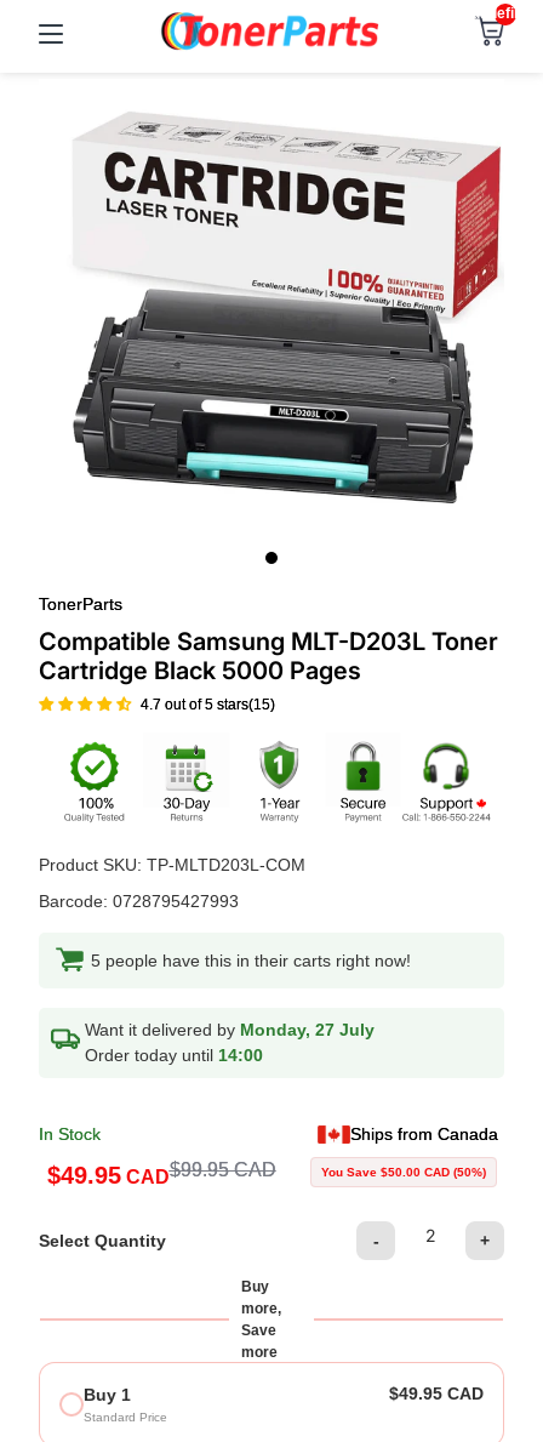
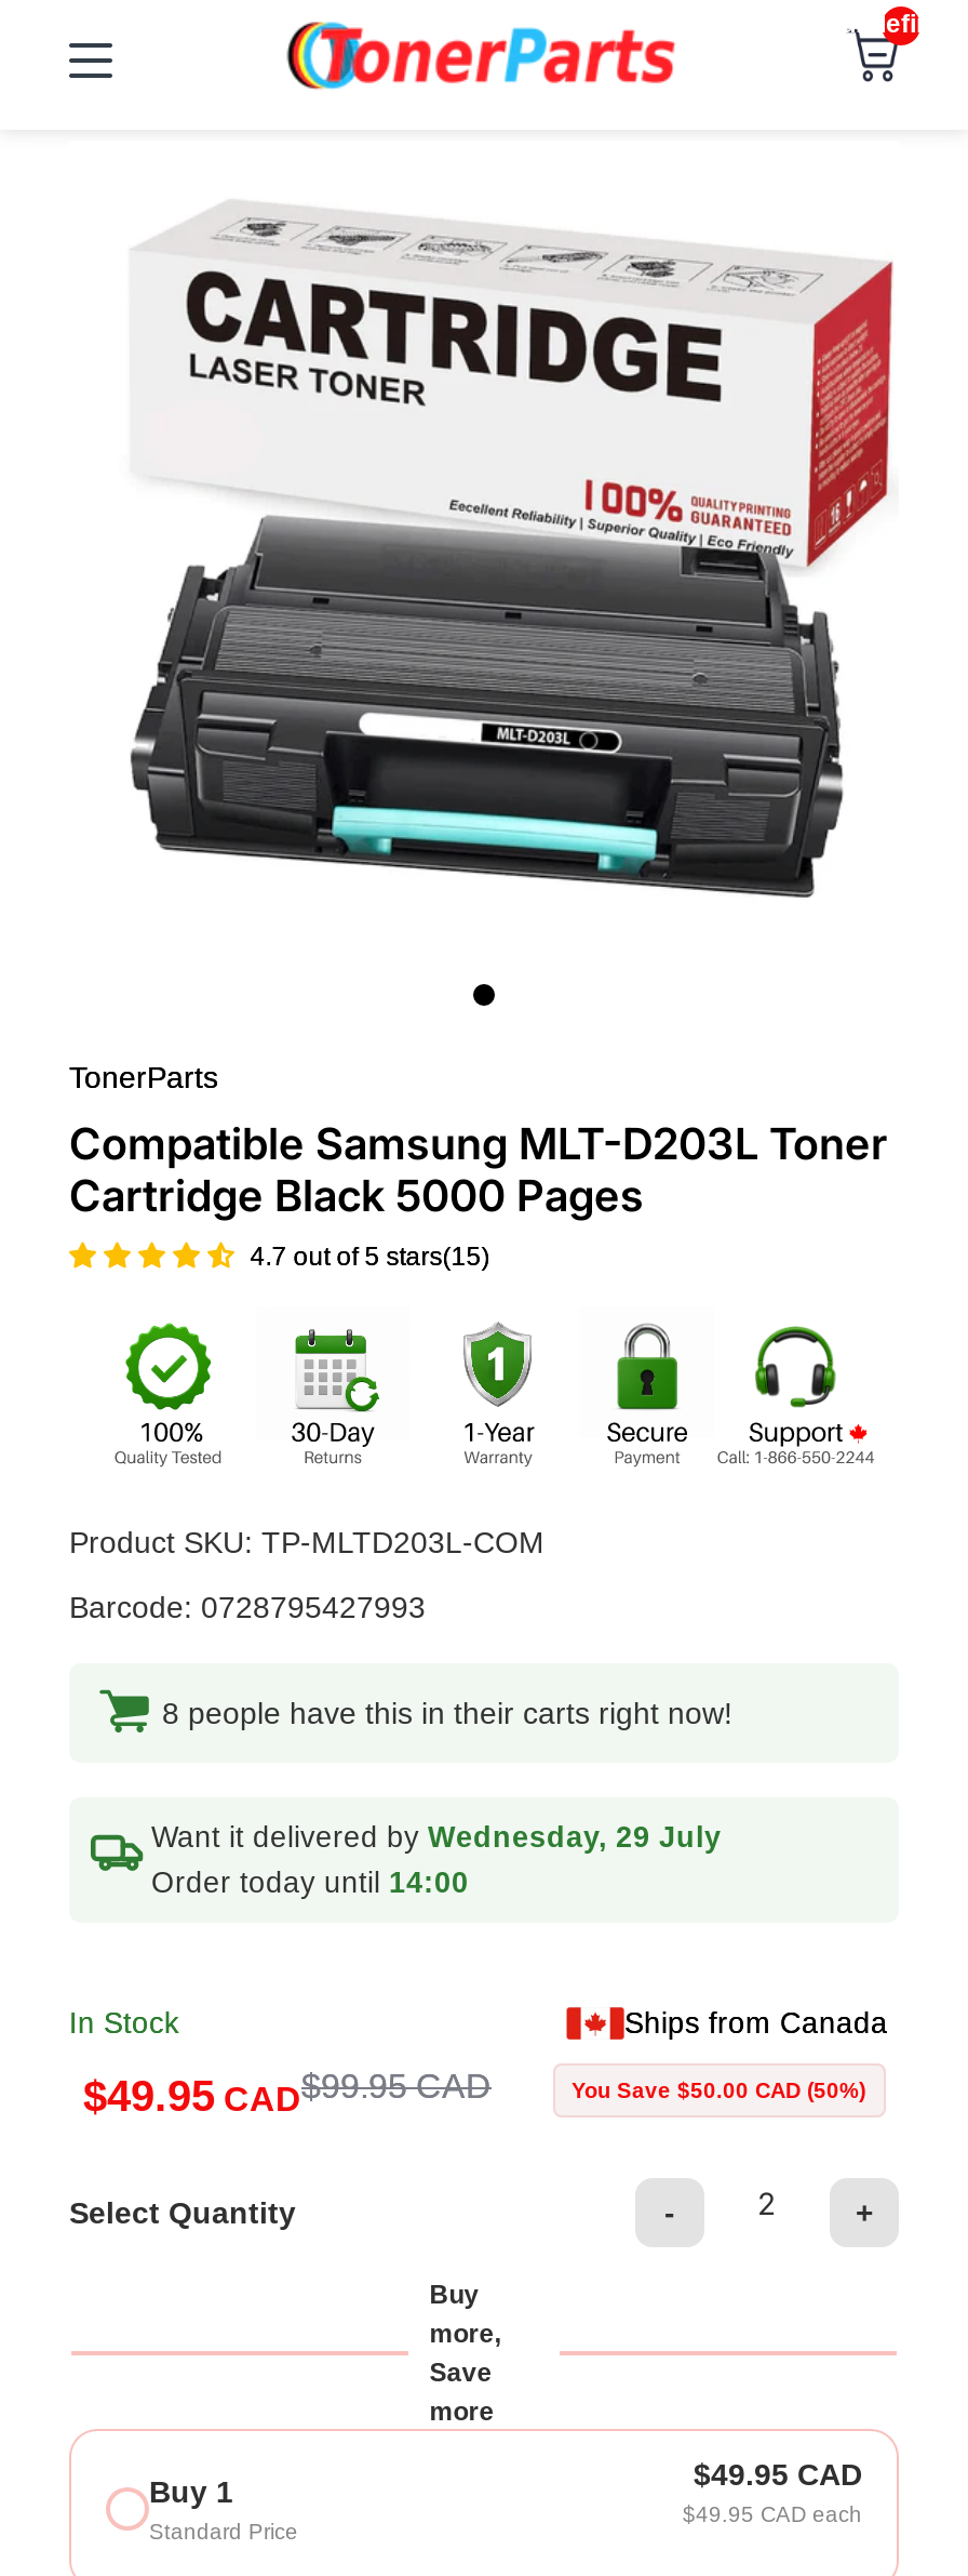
[91,950,411,970] 5 people have this in their carts right now! -> [162,1695,732,1729] 8 people have this in their carts right now!
[85,1021,375,1039] Want it delivered by Monday, 27 July -> [151,1820,722,1853] Want it delivered by Wednesday, 29 July
none -> [683,2502,862,2525] $49.95 CAD each

